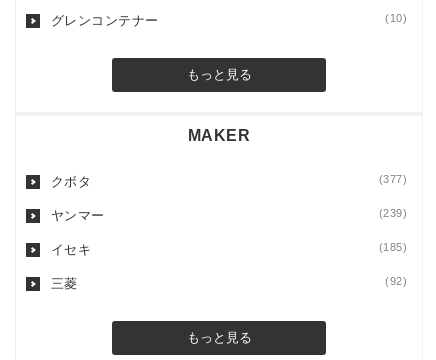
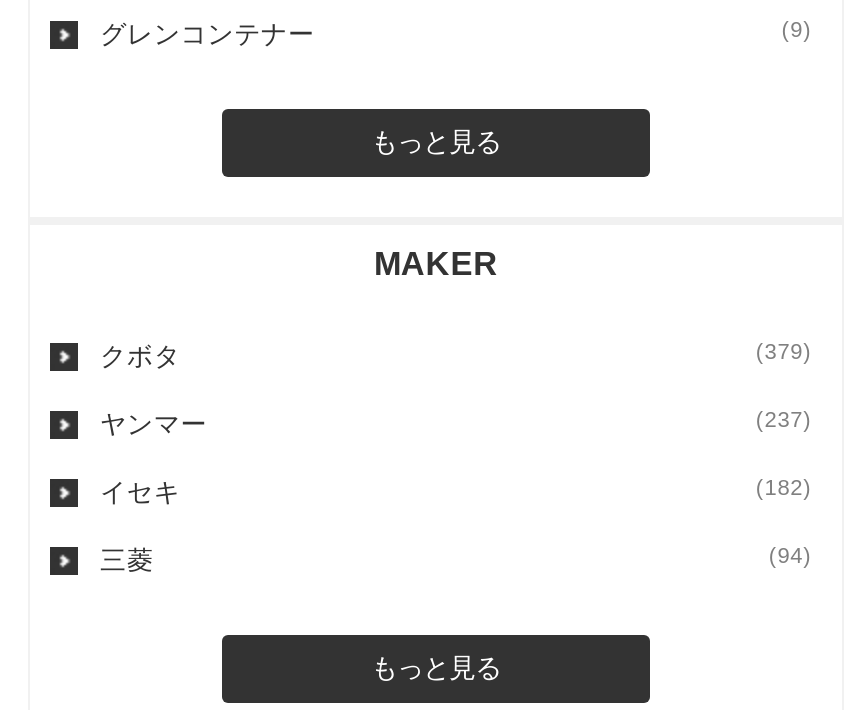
[385,12,407,24] (10) -> [781,17,812,41] (9)
[379,173,407,185] (377) -> [756,339,812,363] (379)
[379,207,407,219] (239) -> [756,407,812,431] (237)
[379,241,407,253] (185) -> [756,475,812,499] (182)
[385,275,407,287] (92) -> [769,543,812,567] (94)

